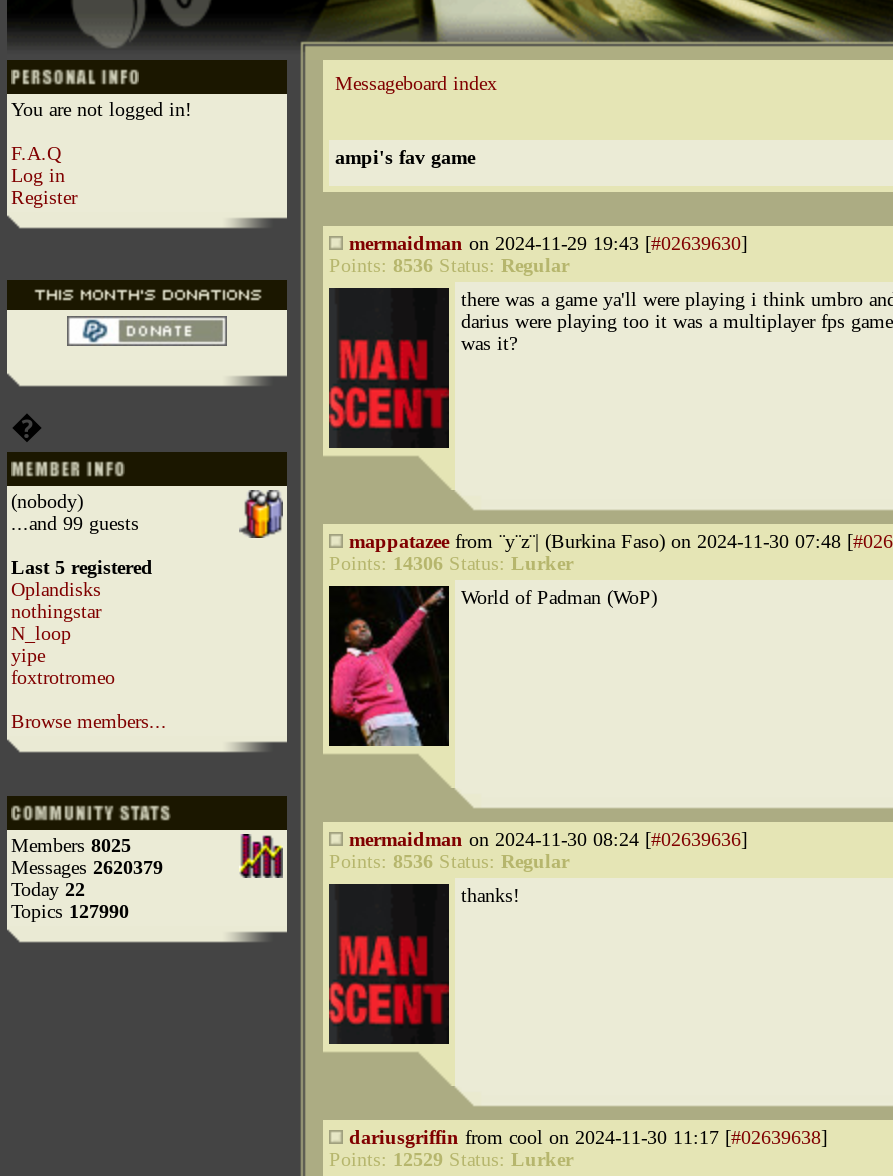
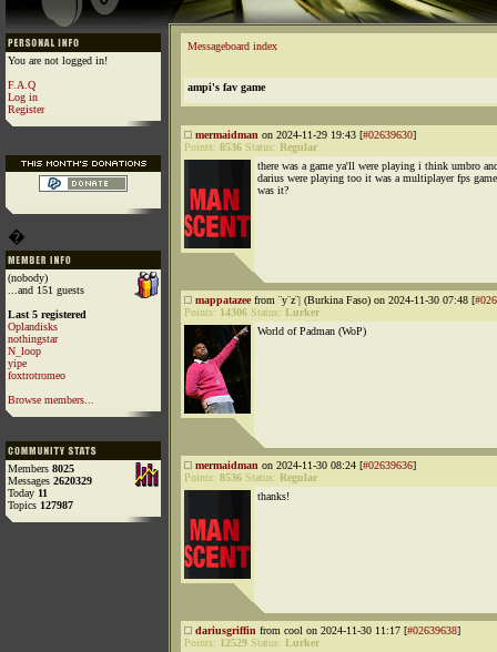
[11,512,139,534] ...and 99 guests -> [8,284,84,296] ...and 151 guests
[11,856,163,878] Messages 2620379 -> [8,475,92,487] Messages 2620329
[11,878,85,900] Today22 -> [8,487,48,499] Today11
[11,900,129,922] Topics 127990 -> [8,499,73,511] Topics 127987

